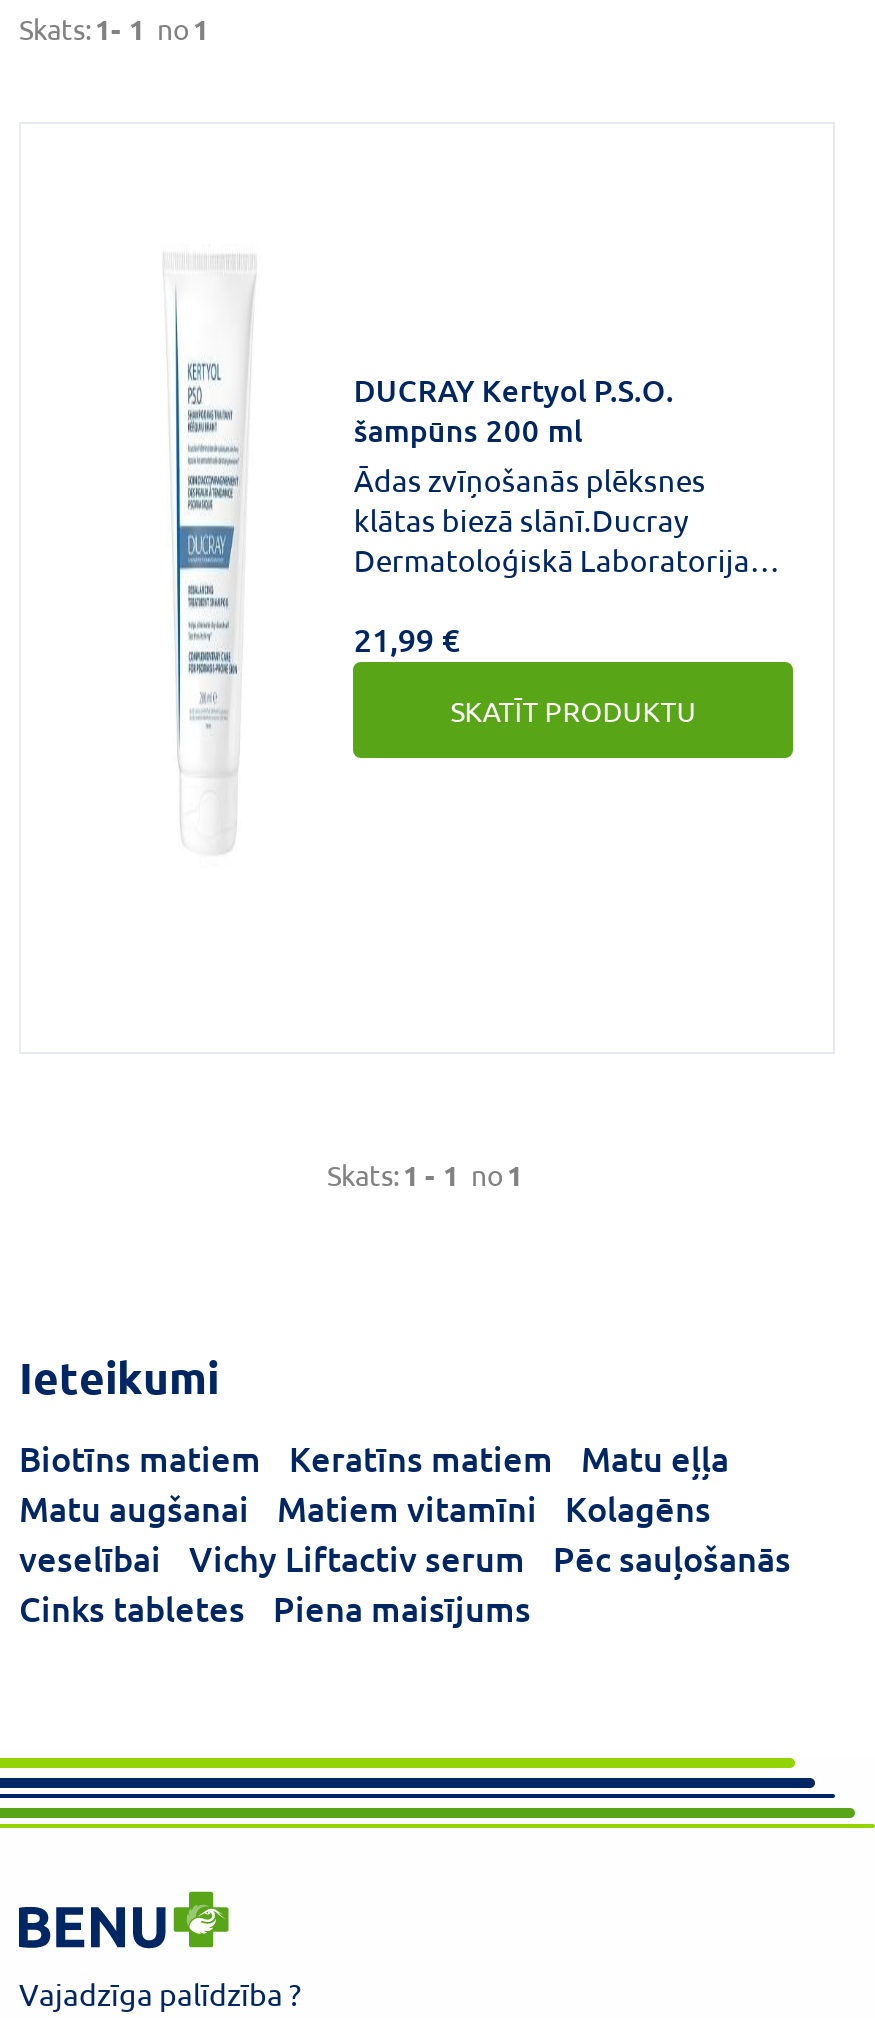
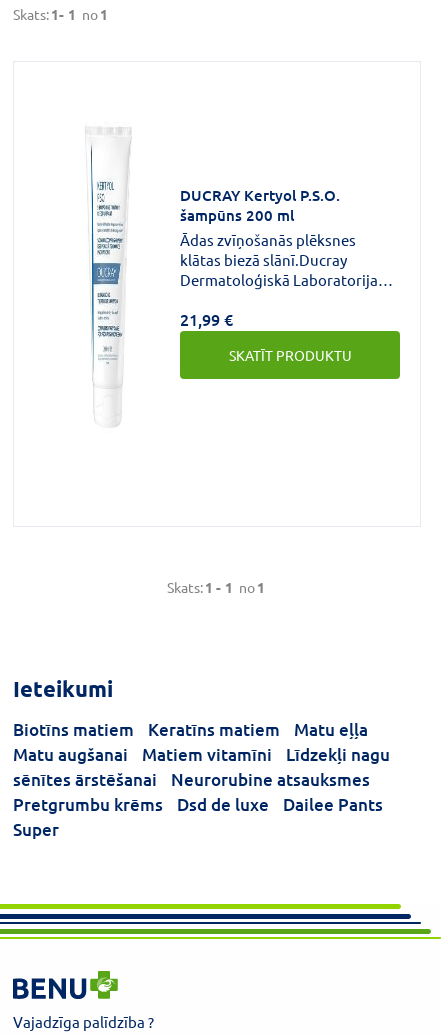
[19,1486,791,1632] Kolagēns | veselībai | Vichy Liftactiv serum | Pēc sauļošanās | Cinks tabletes | Piena maisījums -> [13,743,390,841] Līdzekļi nagu | sēnītes ārstēšanai | Neurorubine atsauksmes | Pretgrumbu krēms | Dsd de luxe | Dailee Pants | Super

